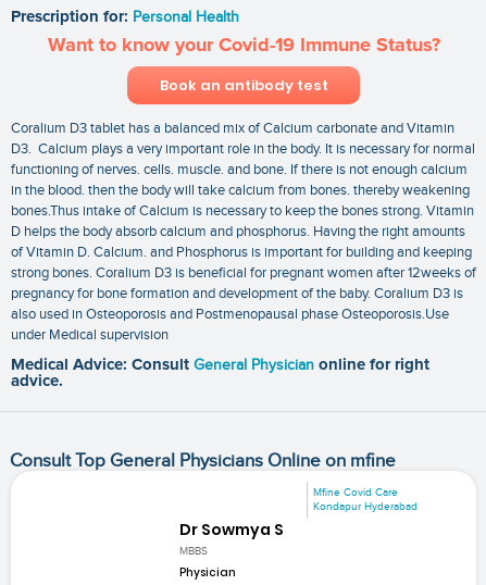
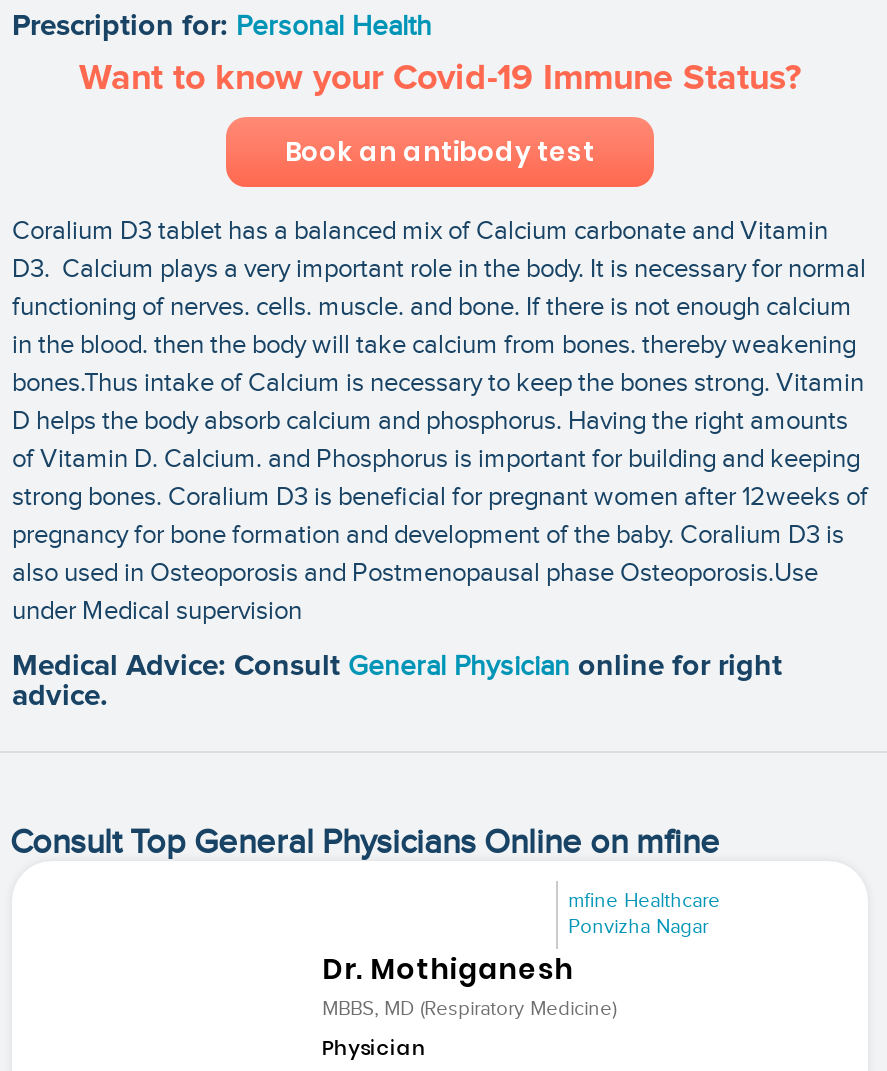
[180,486,418,558] Mfine Covid Care | Kondapur Hyderabad | Dr Sowmya S | MBBS -> [322,888,720,1021] mfine Healthcare | Ponvizha Nagar | Dr. Mothiganesh | MBBS, MD (Respiratory Medicine)

